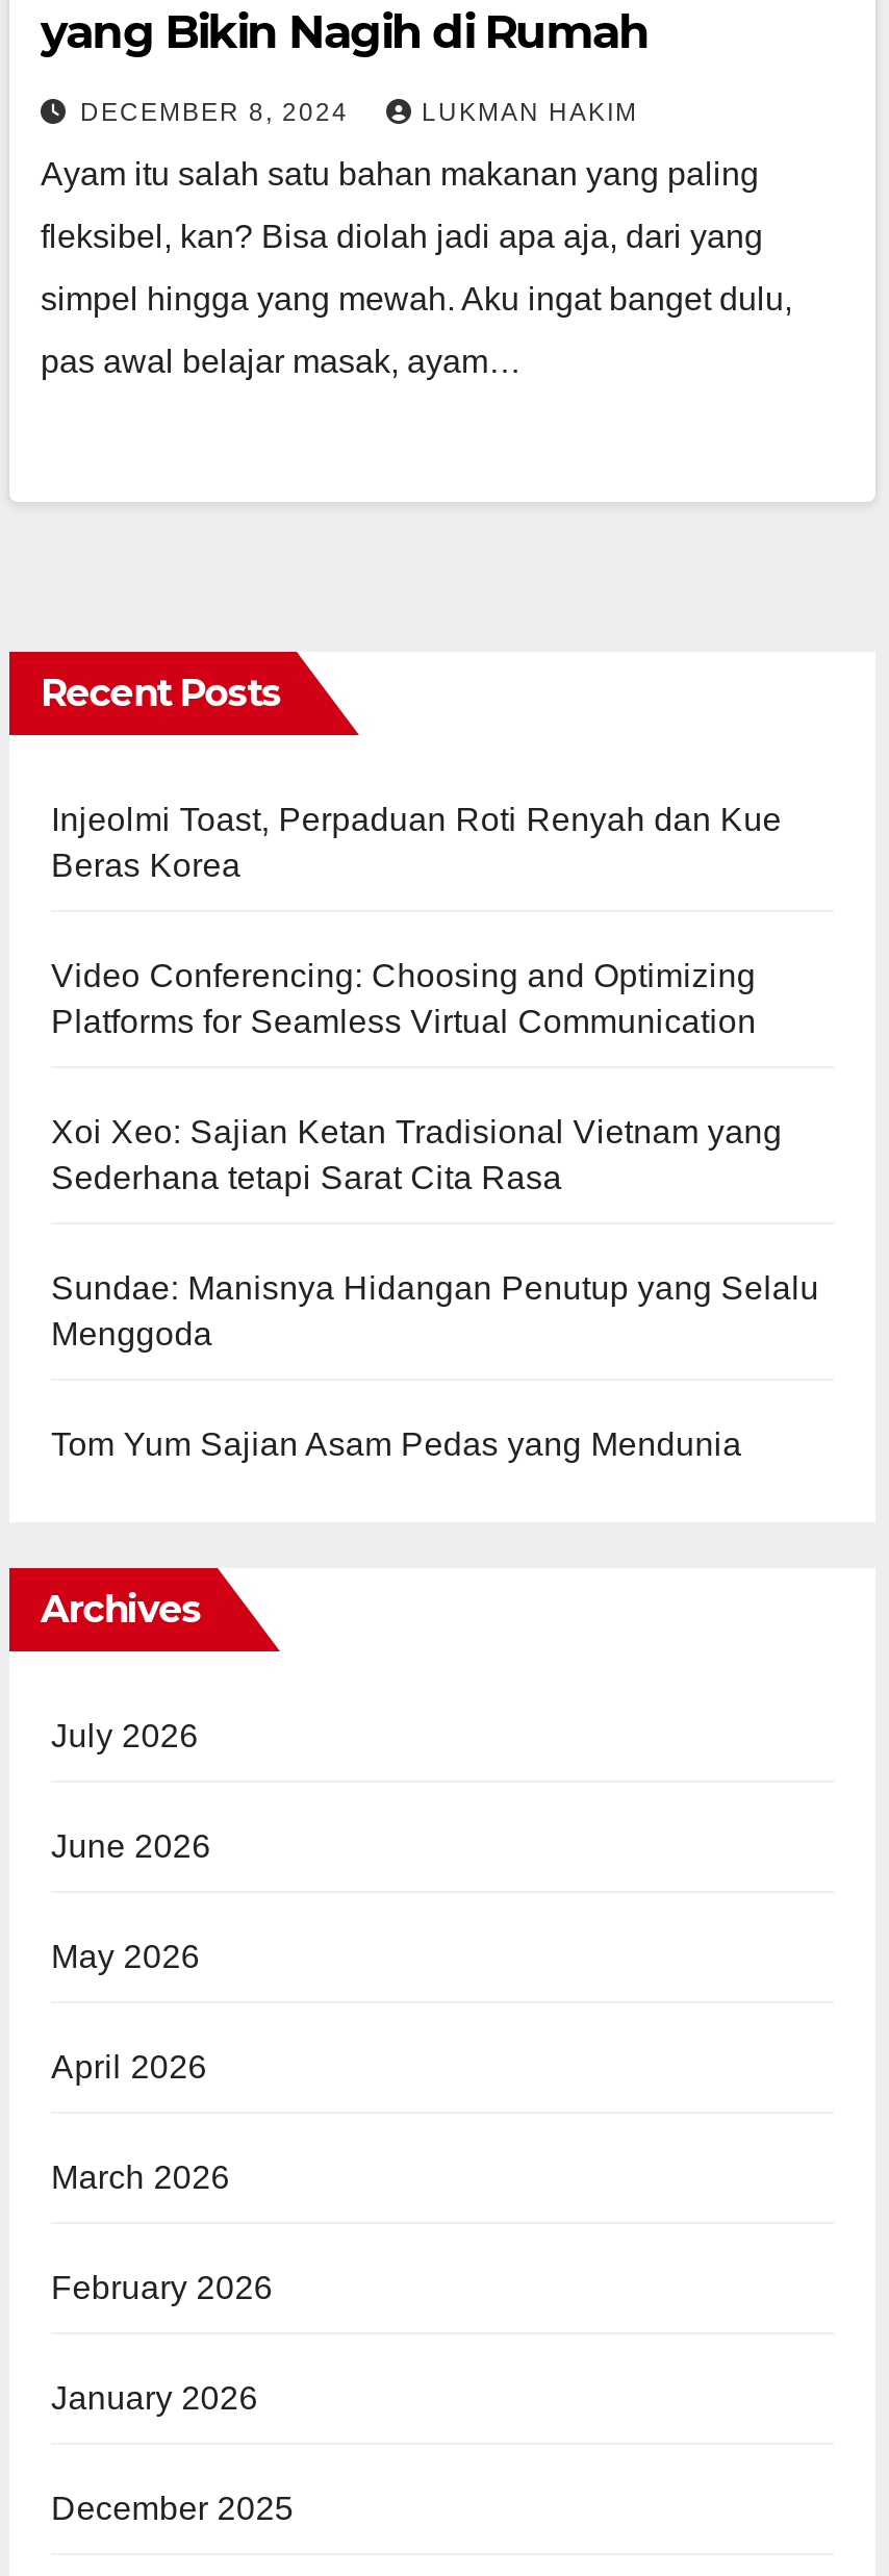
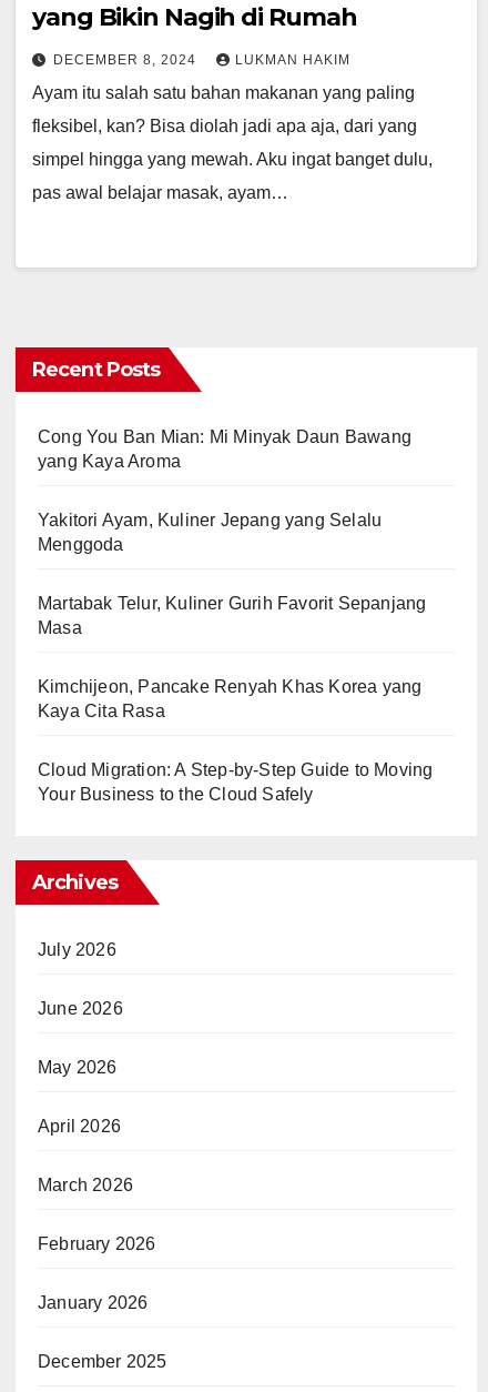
[51,802,819,1306] Injeolmi Toast, Perpaduan Roti Renyah dan Kue | Beras Korea | Video Conferencing: Choosing and Optimizing | Platforms for Seamless Virtual Communication | Xoi Xeo: Sajian Ketan Tradisional Vietnam yang | Sederhana tetapi Sarat Cita Rasa | Sundae: Manisnya Hidangan Penutup yang Selalu -> [38,428,411,530] Cong You Ban Mian: Mi Minyak Daun Bawang | yang Kaya Aroma | Yakitori Ayam, Kuliner Jepang yang Selalu
moved [51,1317,213,1352] -> [38,535,124,554]: Menggoda
[51,1427,742,1463] Tom Yum Sajian Asam Pedas yang Mendunia -> [38,594,433,804] Martabak Telur, Kuliner Gurih Favorit Sepanjang | Masa | Kimchijeon, Pancake Renyah Khas Korea yang | Kaya Cita Rasa | Cloud Migration: A Step-by-Step Guide to Moving | Your Business to the Cloud Safely

